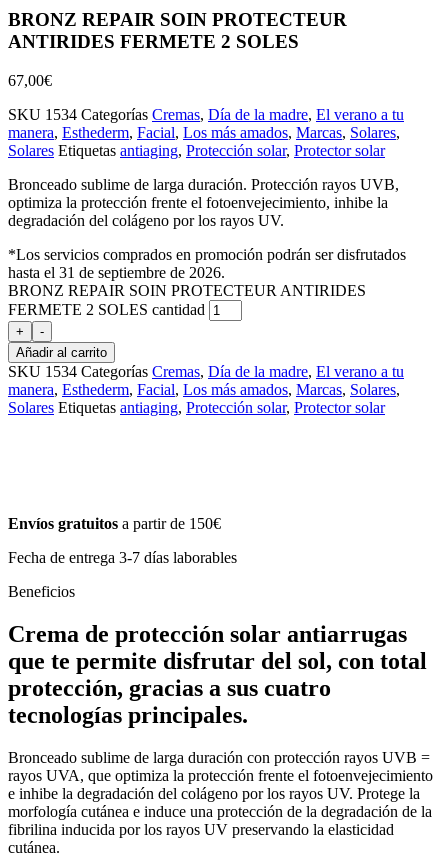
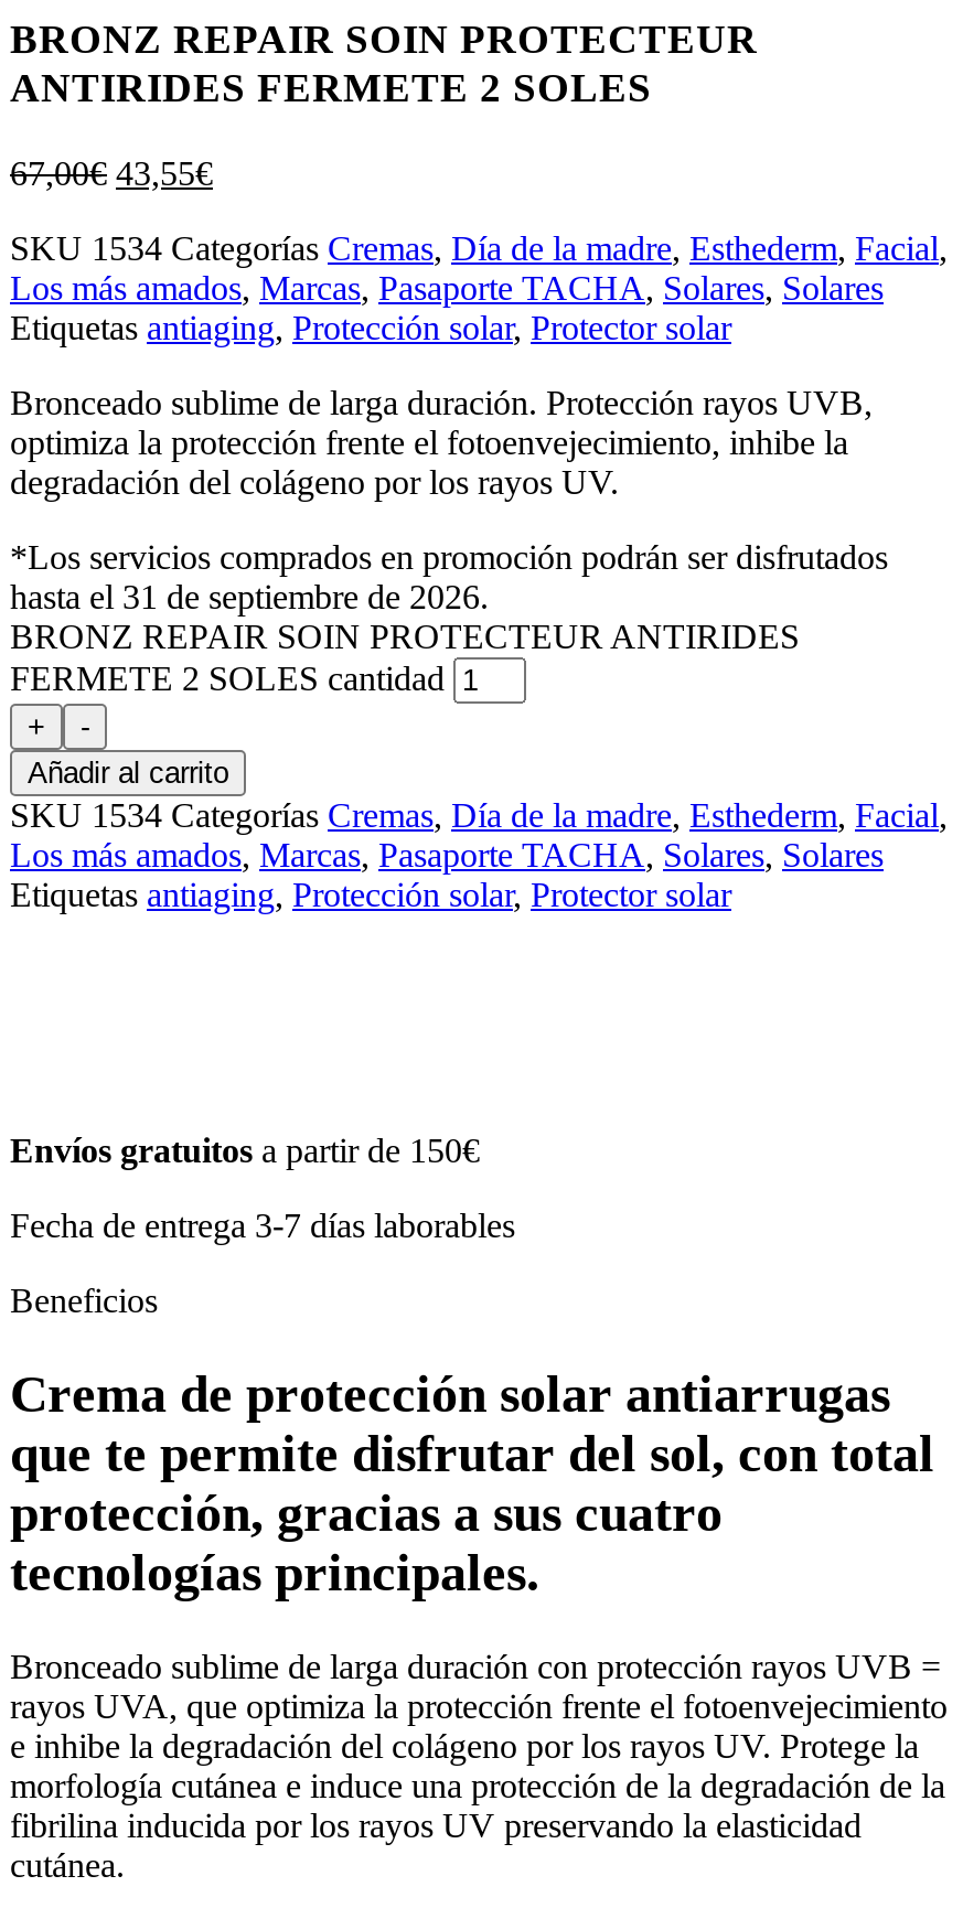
[8,72,52,89] 67,00€ -> [10,154,213,192] 67,00€ 43,55€
[8,106,404,159] SKU 1534 Categorías Cremas, Día de la madre, El verano a tu | manera, Esthederm, Facial, Los más amados, Marcas, Solares, | Solares Etiquetas antiaging, Protección solar, Protector solar -> [10,229,948,346] SKU 1534 Categorías Cremas, Día de la madre, Esthederm, Facial, | Los más amados, Marcas, Pasaporte TACHA, Solares, Solares | Etiquetas antiaging, Protección solar, Protector solar
[8,363,404,416] SKU1534Categorías Cremas, Día de la madre, El verano a tu | manera, Esthederm, Facial, Los más amados, Marcas, Solares, | Solares Etiquetas antiaging, Protección solar, Protector solar -> [10,796,948,913] SKU1534Categorías Cremas, Día de la madre, Esthederm, Facial, | Los más amados, Marcas, Pasaporte TACHA, Solares, Solares | Etiquetas antiaging, Protección solar, Protector solar

